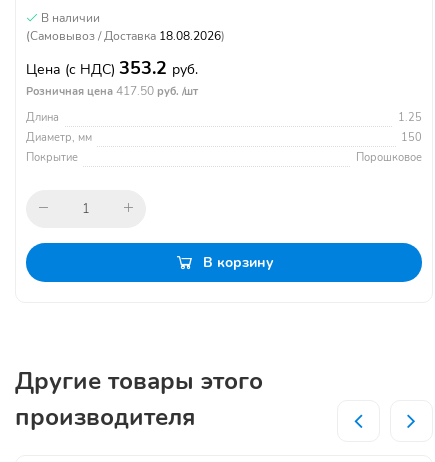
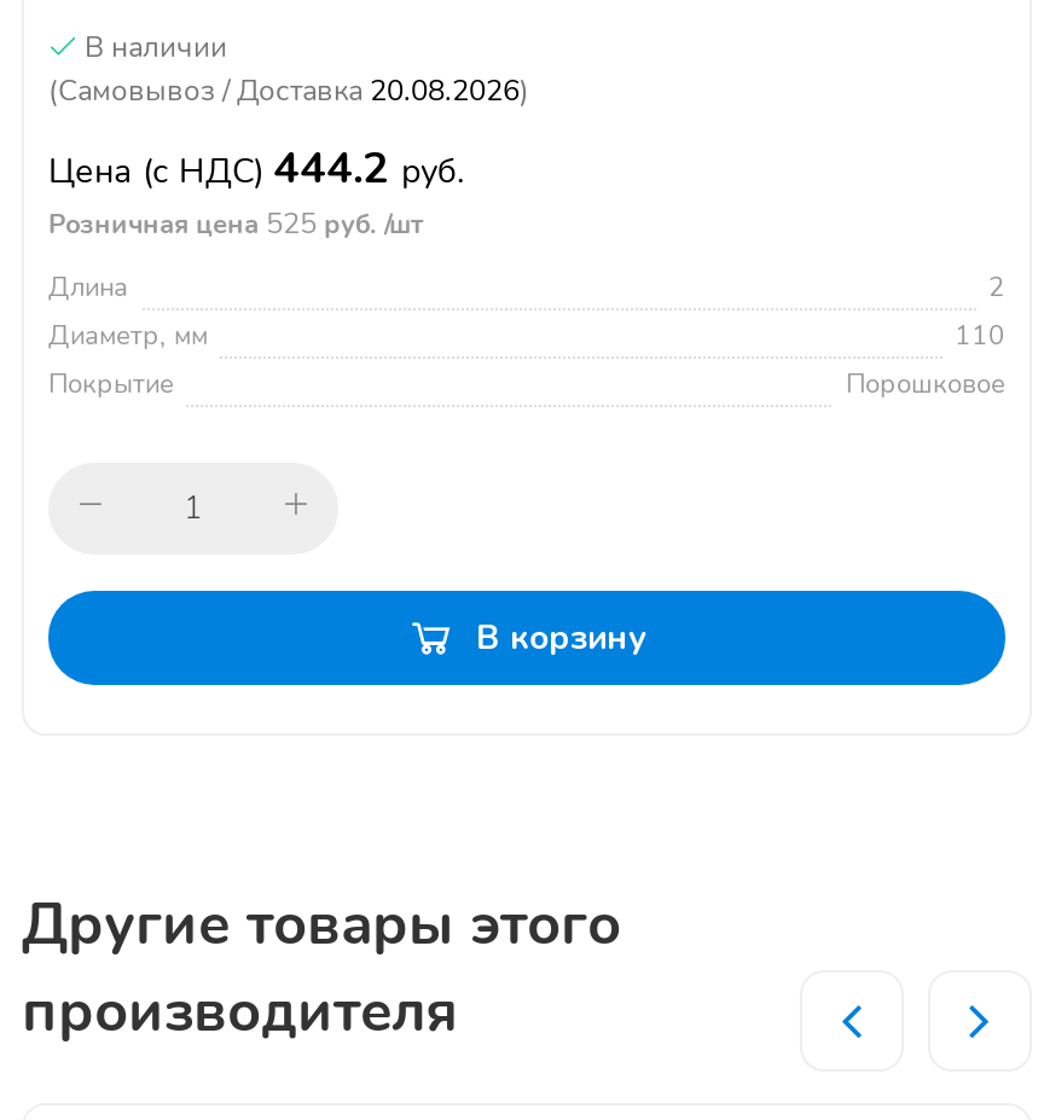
[26,28,225,44] (Самовывоз / Доставка 18.08.2026) -> [48,72,529,110] (Самовывоз / Доставка 20.08.2026)
[26,56,198,80] Цена (с НДС) 353.2 руб. -> [48,139,464,197] Цена (с НДС) 444.2 руб.
[26,83,198,99] Розничная цена 417.50 руб. /шт -> [48,204,423,243] Розничная цена 525 руб. /шт
[398,110,422,125] 1.25 -> [988,270,1005,306] 2
[401,130,422,145] 150 -> [955,318,1005,354] 110

